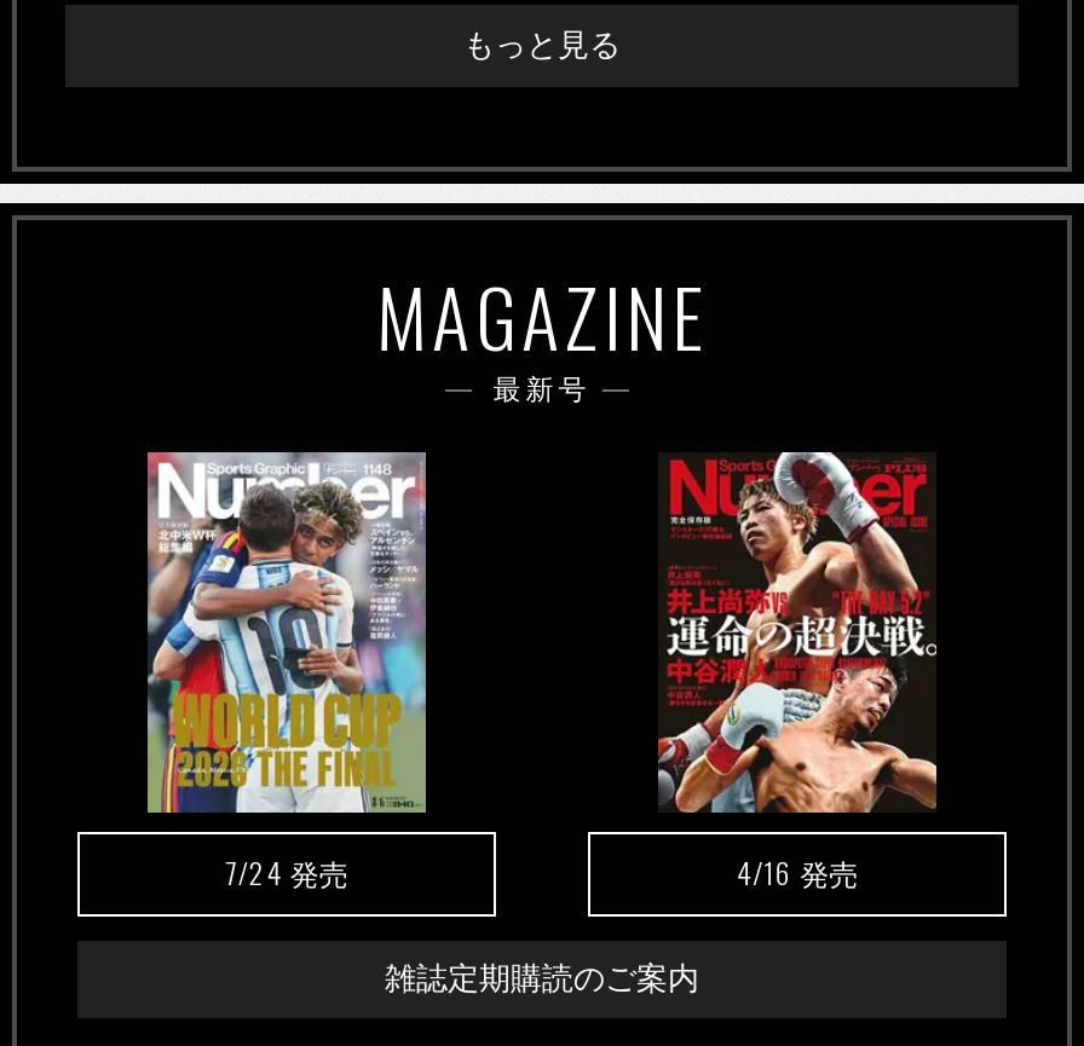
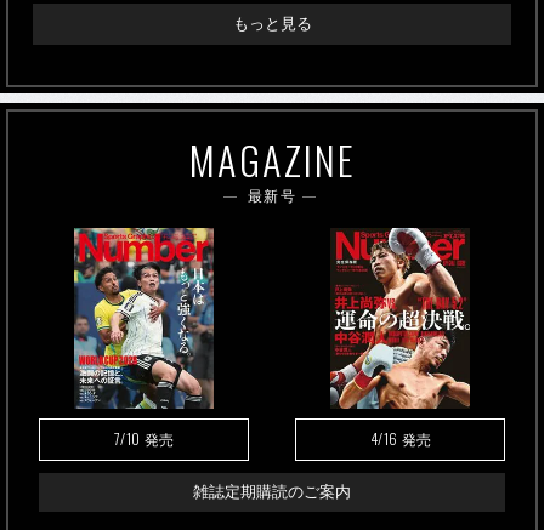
[145,450,428,892] [image] | 7/24発売 -> [74,227,214,449] [image] | 7/10発売

